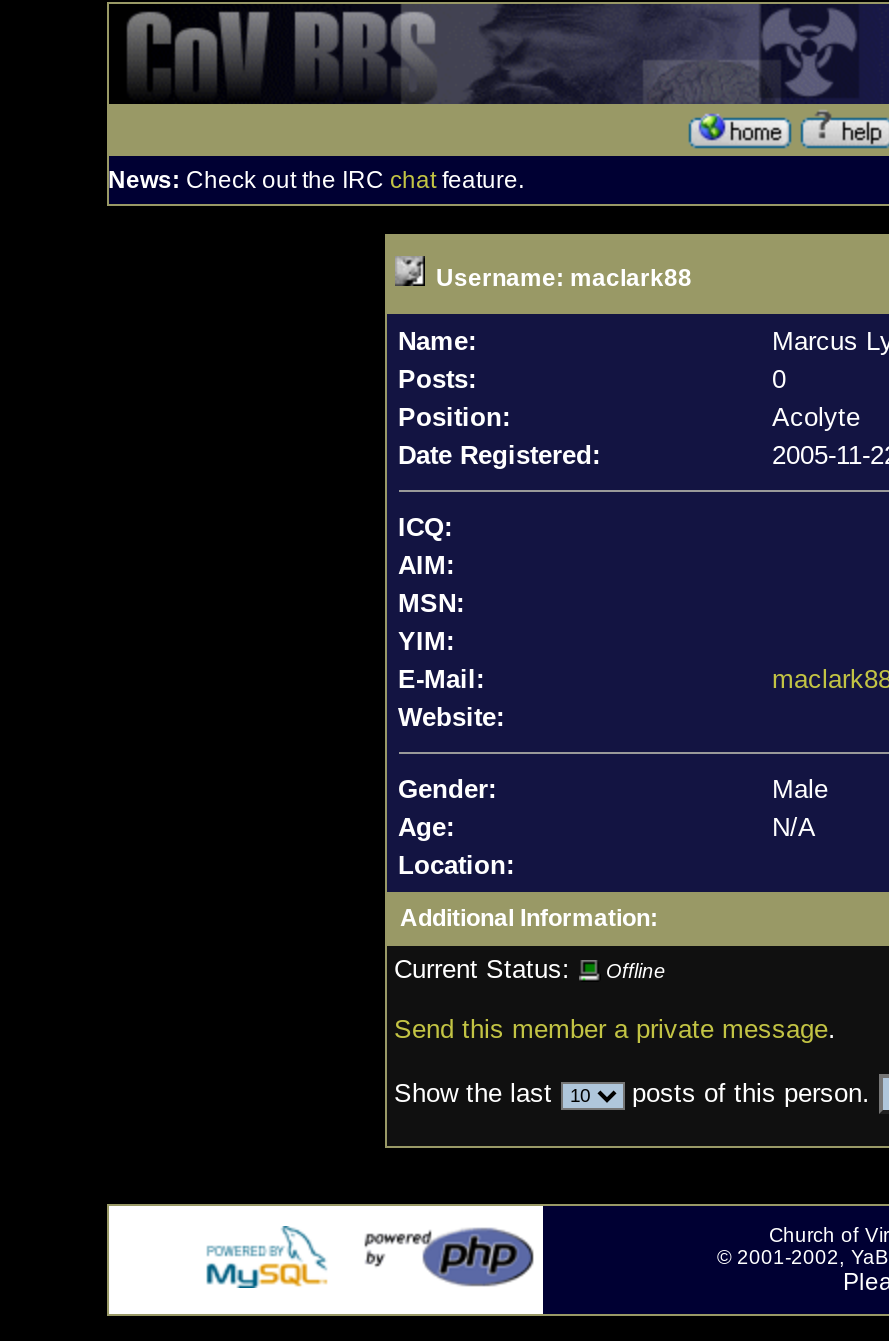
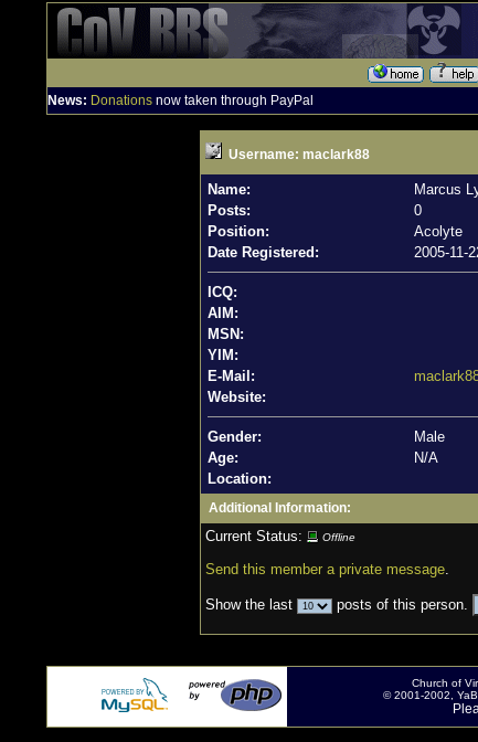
[108,166,524,194] News: Check out the IRC chat feature. -> [47,93,313,108] News: Donations now taken through PayPal

